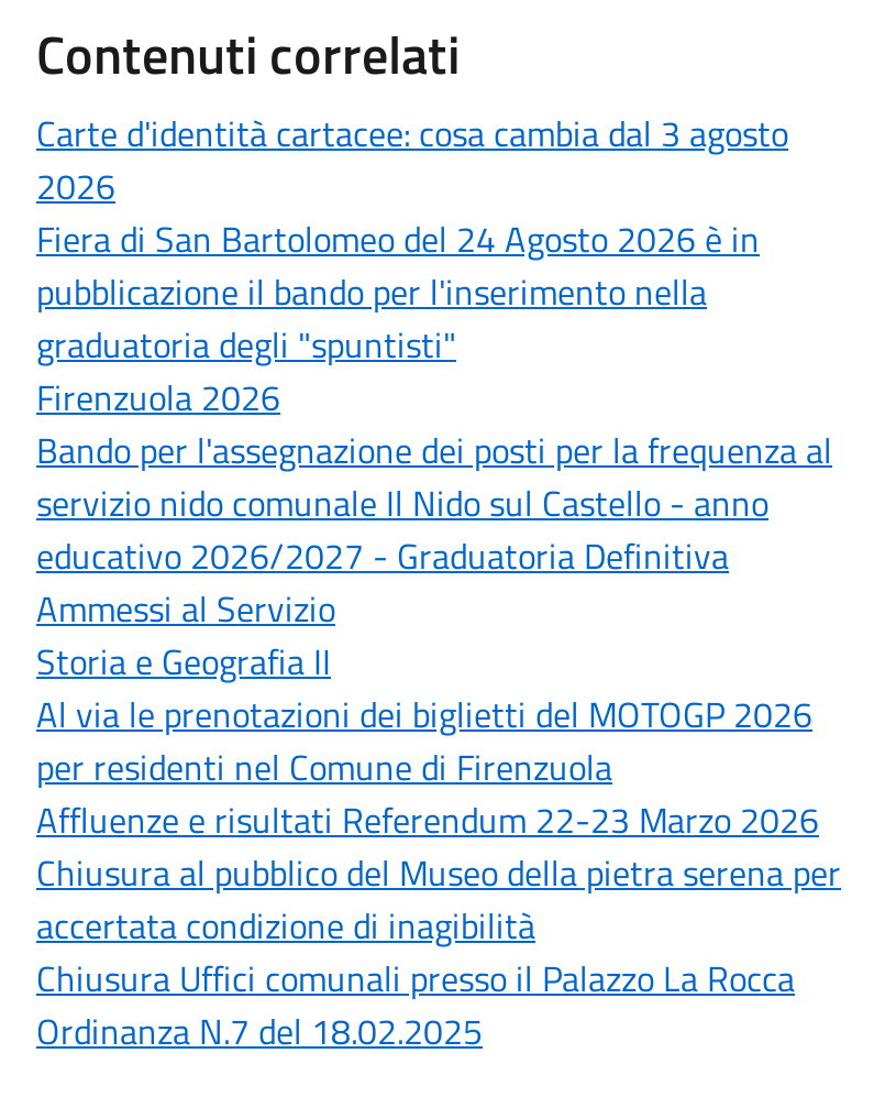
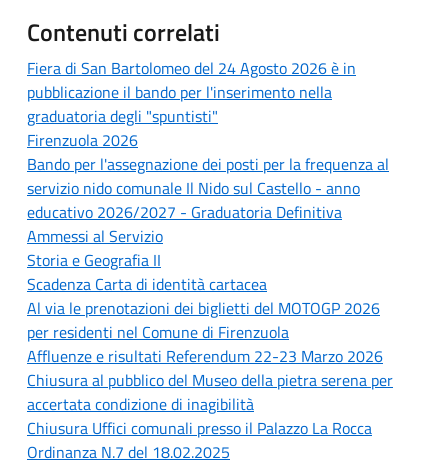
[36,107,788,212] Carte d'identità cartacee: cosa cambia dal 3 agosto | 2026 -> none
moved [36,212,832,688] -> [27,56,389,272]: Fiera di San Bartolomeo del 24 Agosto 2026 è in | pubblicazione il bando per l'inserimento nella | graduatoria degli "spuntisti" | ... | Ammessi al Servizio | Storia e Geografia II
none -> [27,272,267,296] Scadenza Carta di identità cartacea

